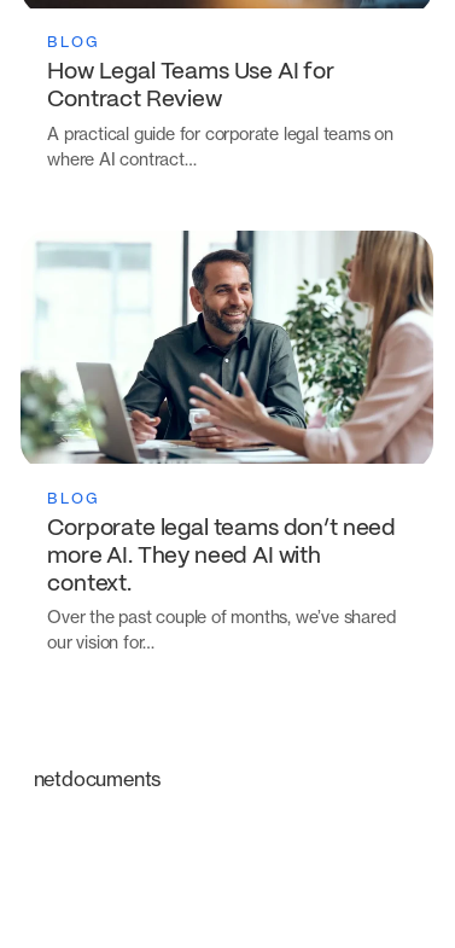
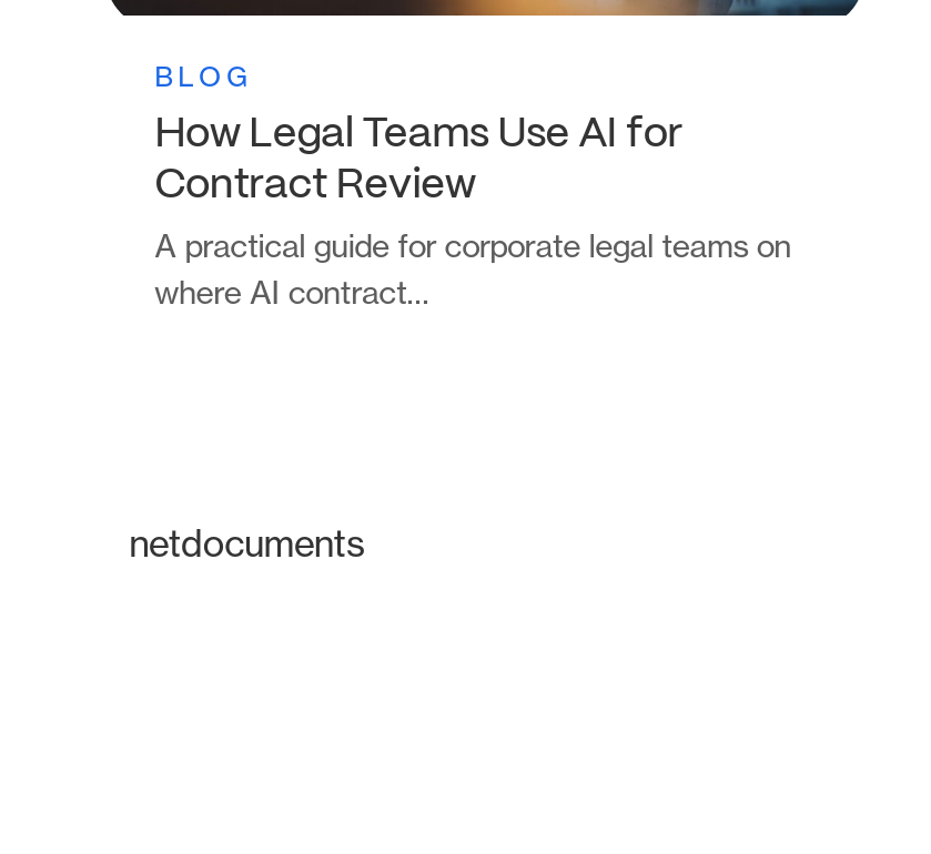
[19,229,434,652] [image] | BLOG | Corporate legal teams don’t need | more AI. They need AI with | context. | Over the past couple of months, we’ve shared | our vision for… -> none

